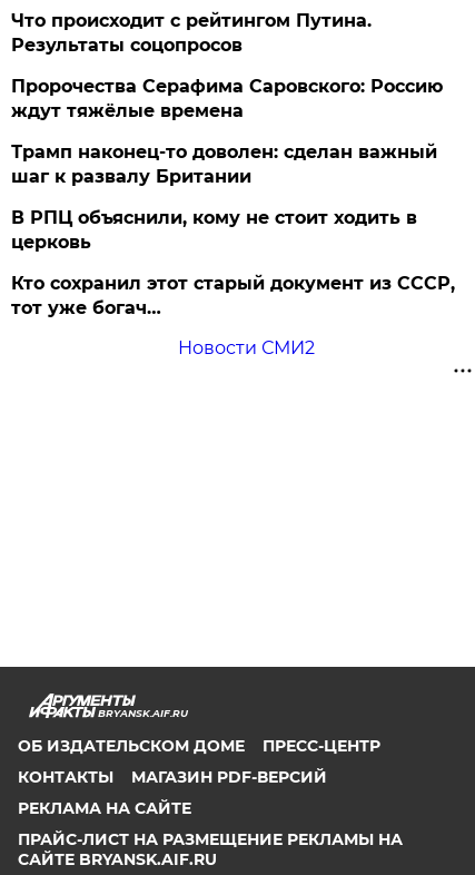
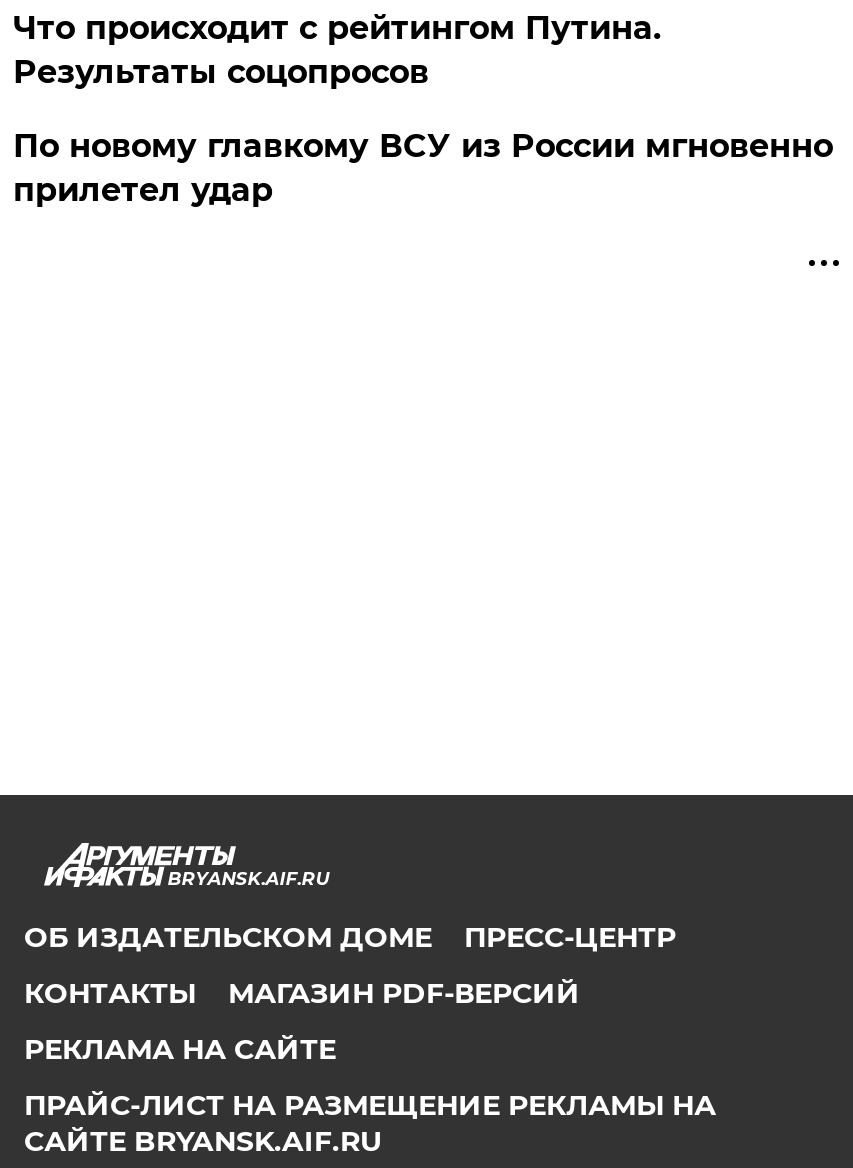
[12,76,455,358] Пророчества Серафима Саровского: Россию | ждут тяжёлые времена | Трамп наконец-то доволен: сделан важный | шаг к развалу Британии | В РПЦ объяснили, кому не стоит ходить в | церковь | Кто сохранил этот старый документ из СССР, | тот уже богач… | Новости СМИ2 -> [13,127,833,209] По новому главкому ВСУ из России мгновенно | прилетел удар

